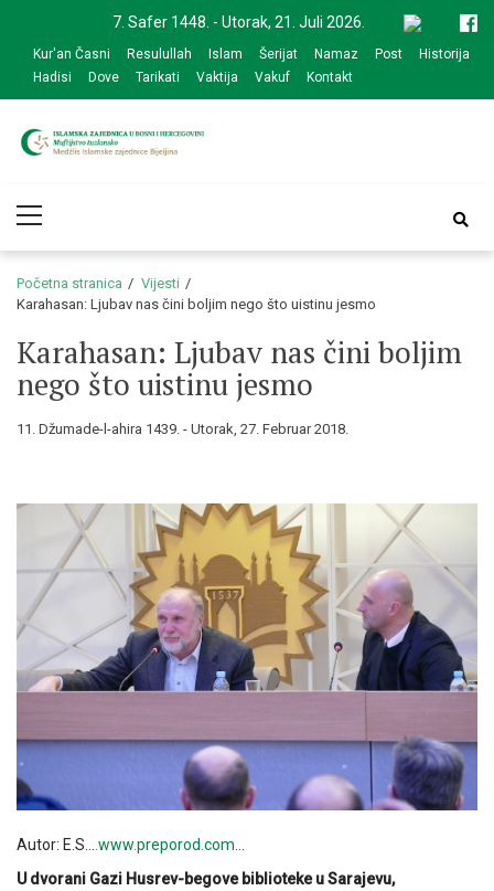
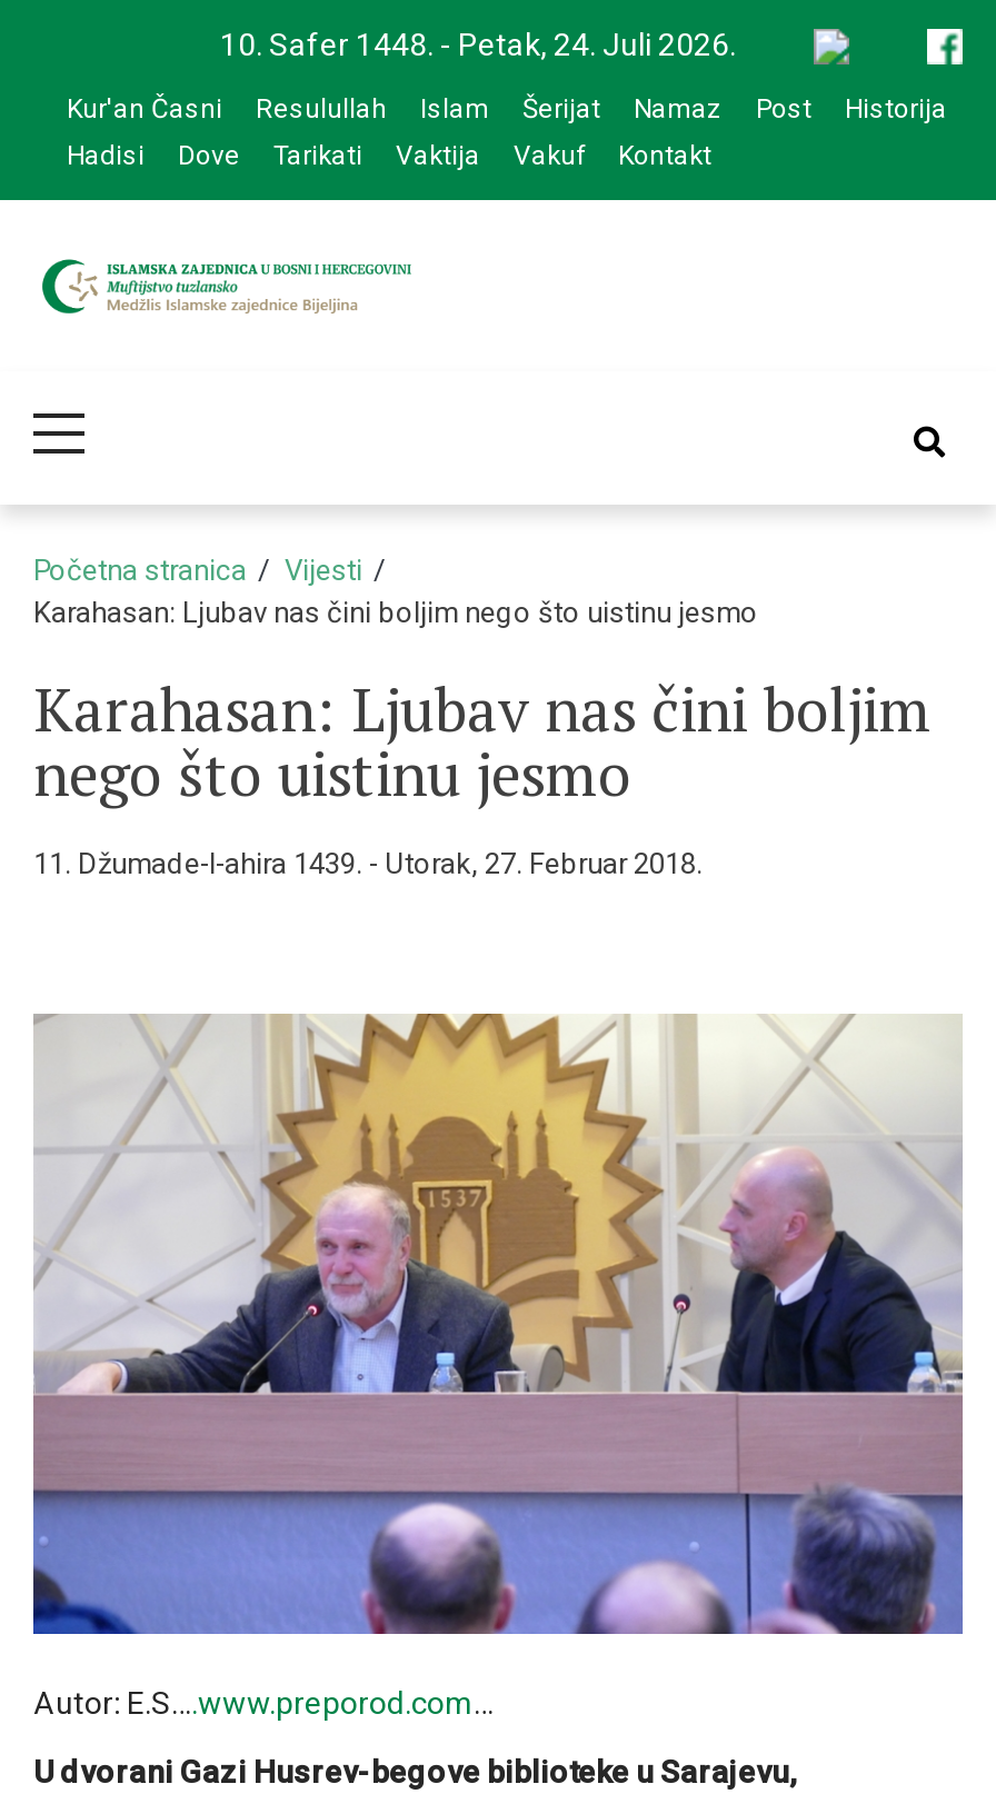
[112,13,365,31] 7. Safer 1448. - Utorak, 21. Juli 2026. -> [220,27,736,62] 10. Safer 1448. - Petak, 24. Juli 2026.

